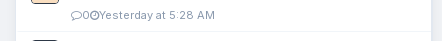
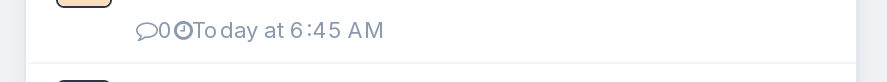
[99,8,215,22] Yesterday at 5:28 AM -> [192,16,384,44] Today at 6:45 AM

